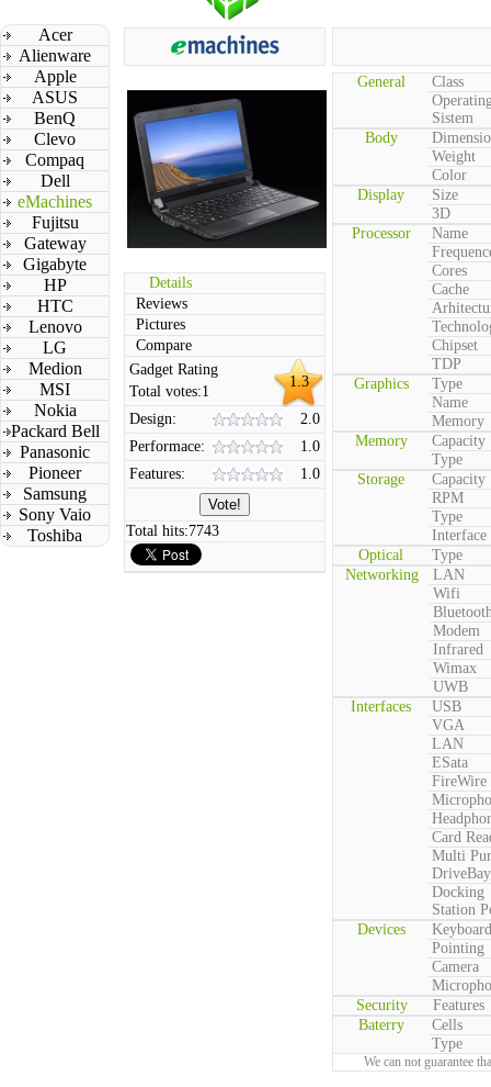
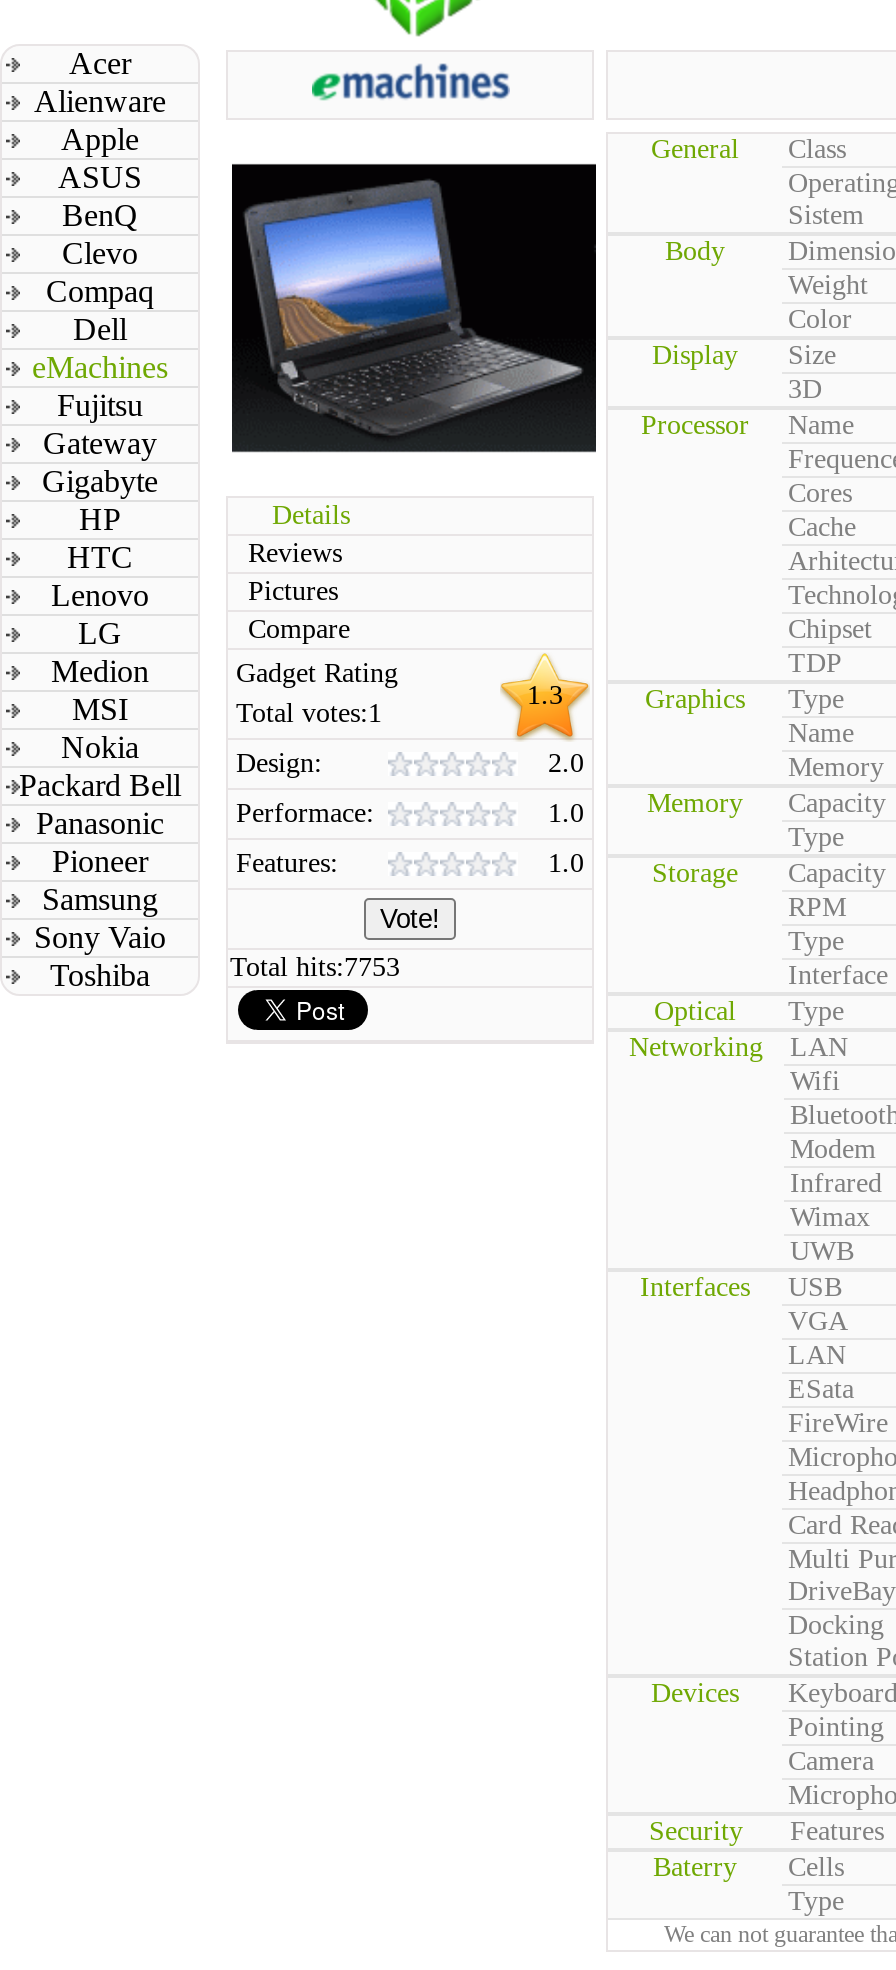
[126,523,219,539] Total hits:7743 -> [230,952,400,982] Total hits:7753

